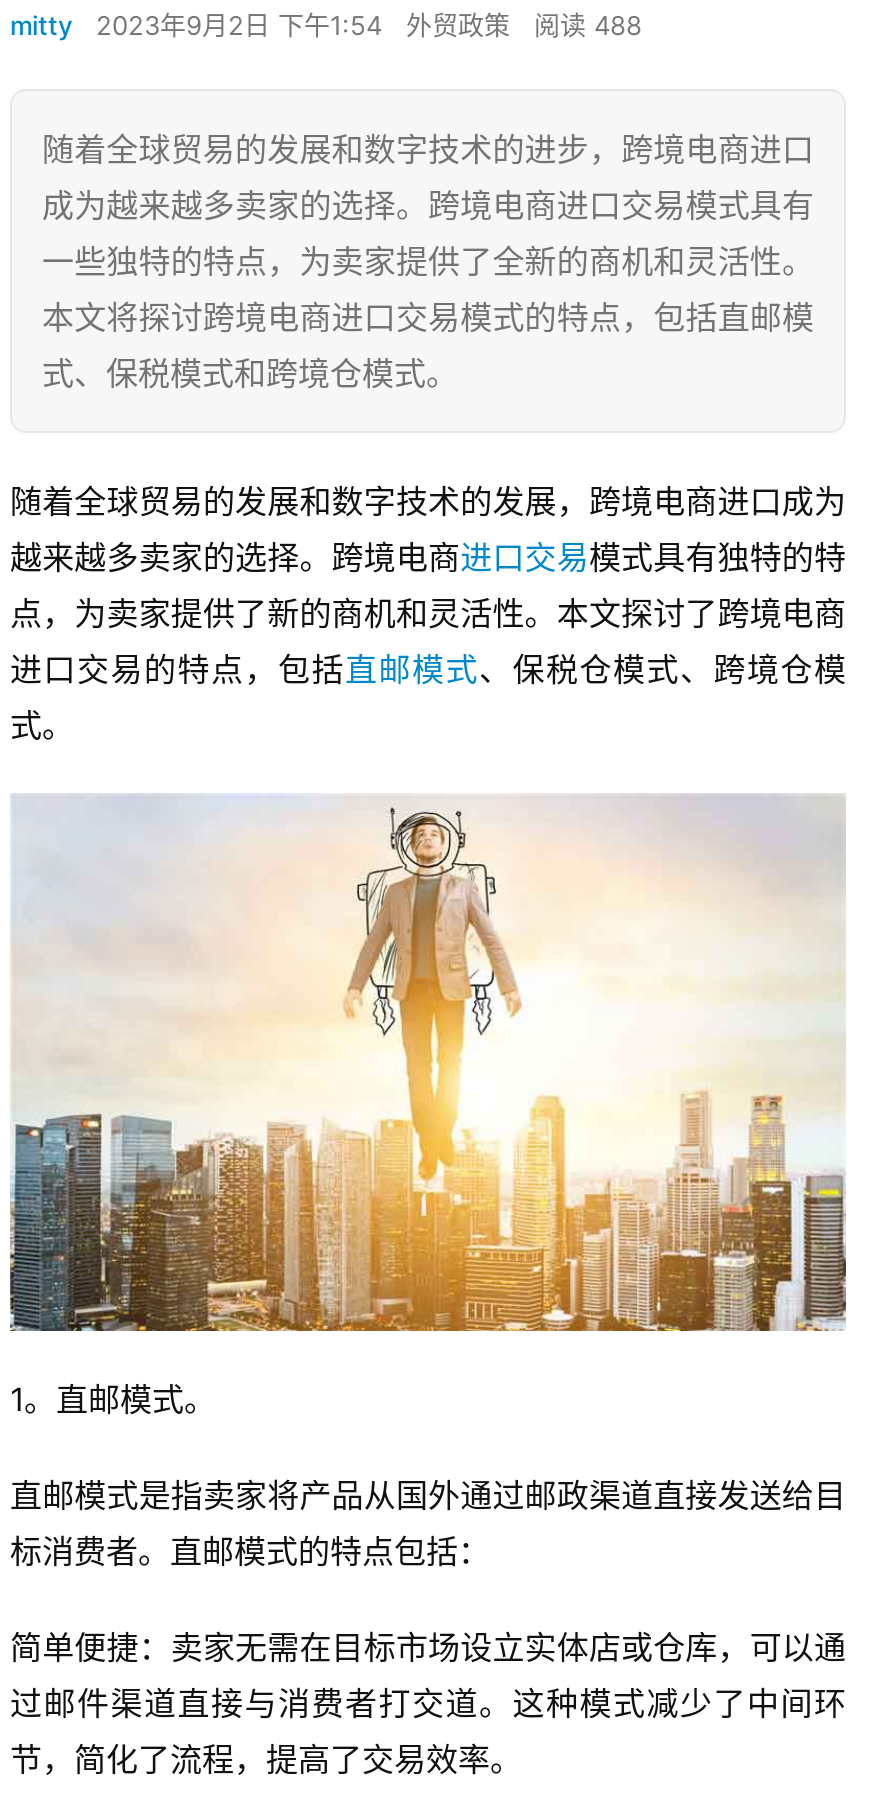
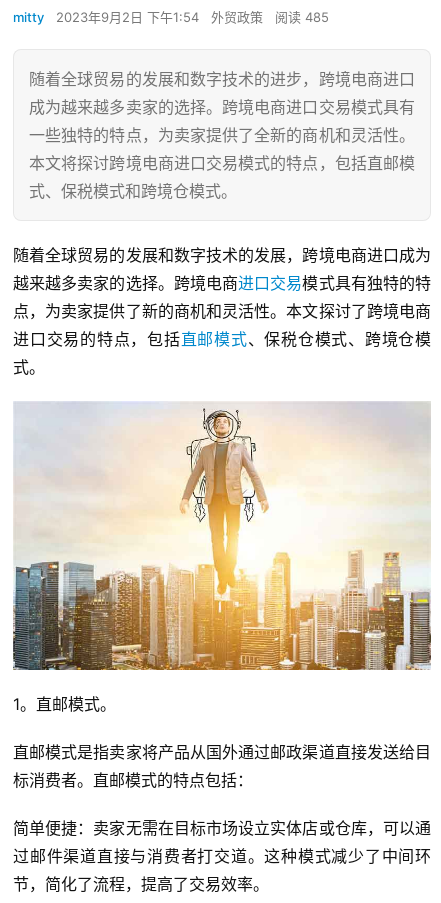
[10,9,642,41] mitty 2023年9月2日 下午1:54 外贸政策 阅读 488 -> [13,9,329,25] mitty 2023年9月2日 下午1:54 外贸政策 阅读 485

